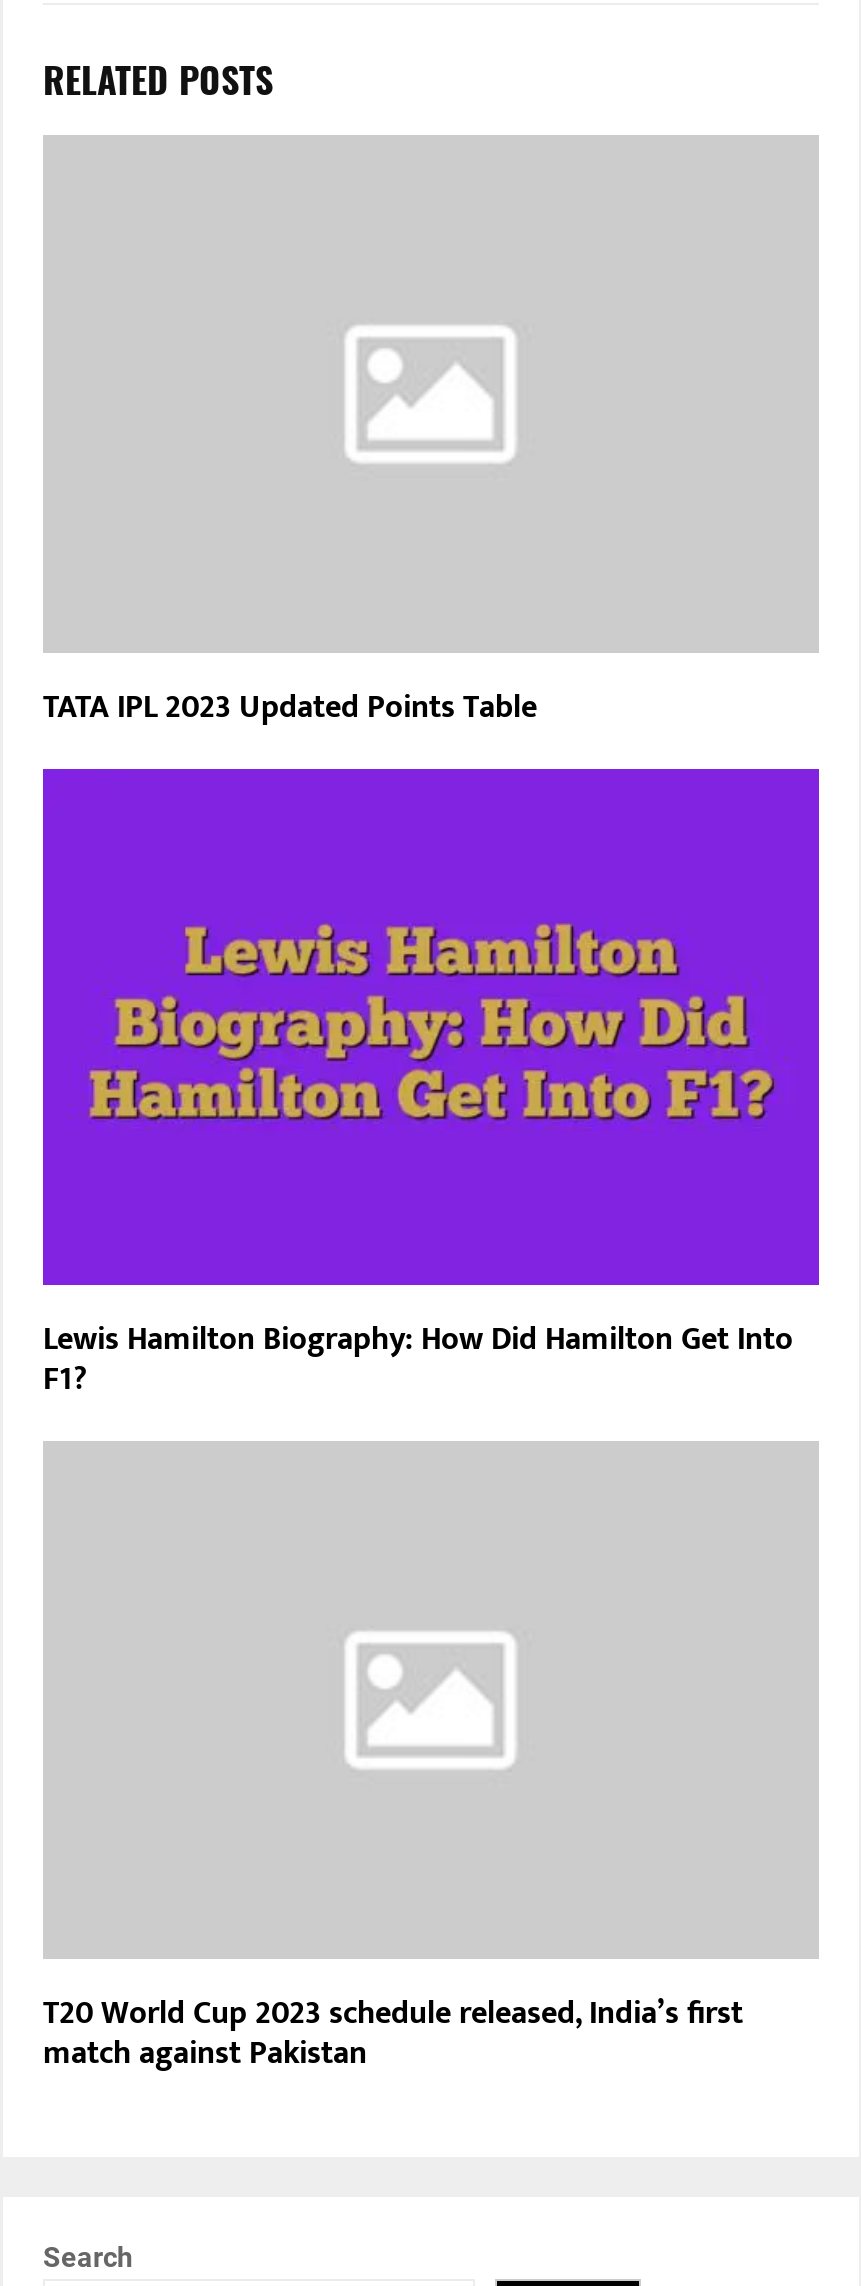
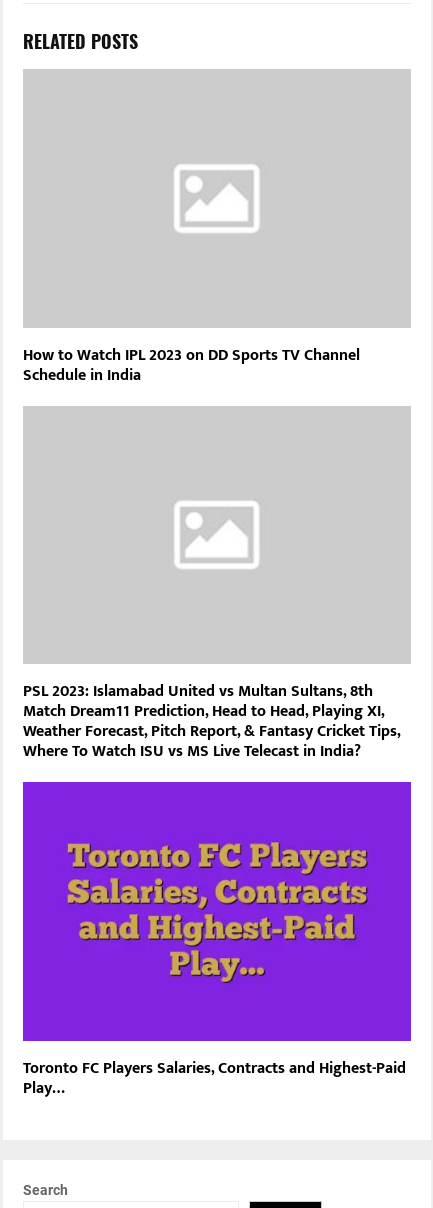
none -> [22,781,412,1042] [image]
[43,680,537,734] TATA IPL 2023 Updated Points Table -> [23,342,360,389] How to Watch IPL 2023 on DD Sports TV Channel | Schedule in India
[41,767,821,1287] [image] -> none
[43,1314,793,1408] Lewis Hamilton Biography: How Did Hamilton Get Into | F1? -> [23,678,400,765] PSL 2023: Islamabad United vs Multan Sultans, 8th | Match Dream11 Prediction, Head to Head, Playing XI, | Weather Forecast, Pitch Report, & Fantasy Cricket Tips, | Where To Watch ISU vs MS Live Telecast in India?
[43,1987,743,2081] T20 World Cup 2023 schedule released, India’s first | match against Pakistan -> [23,1055,406,1102] Toronto FC Players Salaries, Contracts and Highest-Paid | Play…

